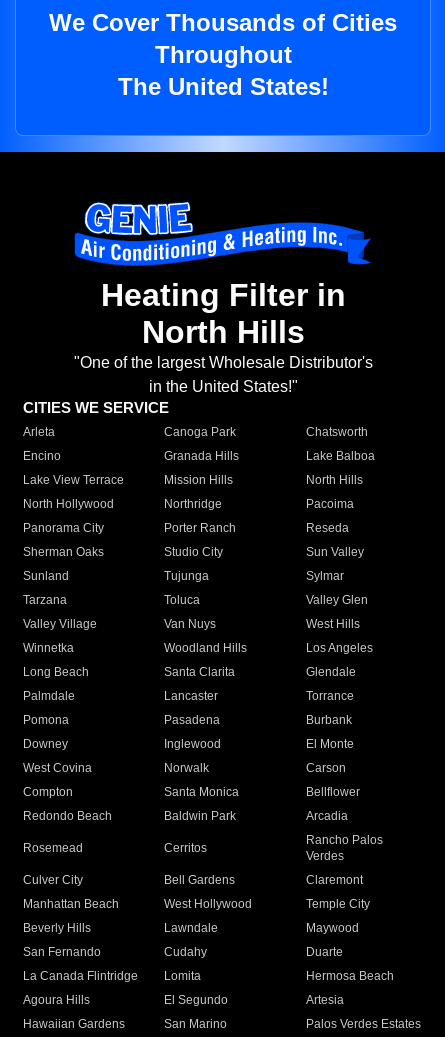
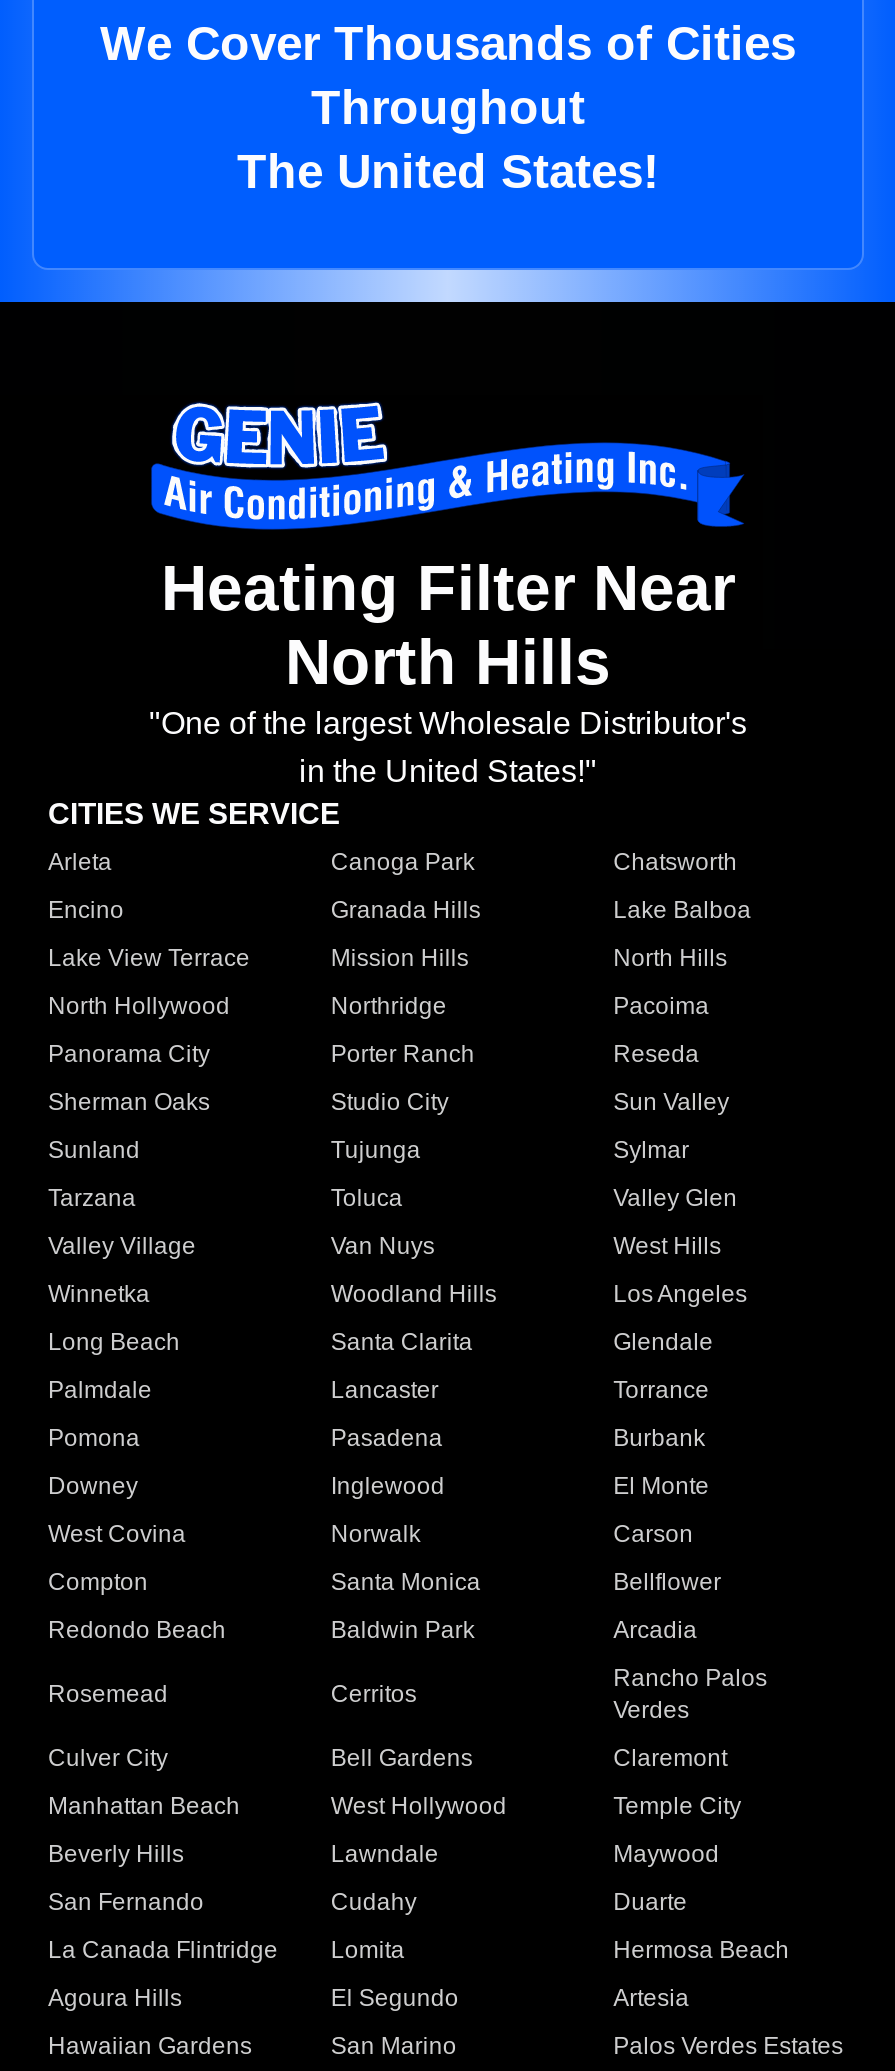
[100,277,345,313] Heating Filter in -> [161,553,735,625] Heating Filter Near

